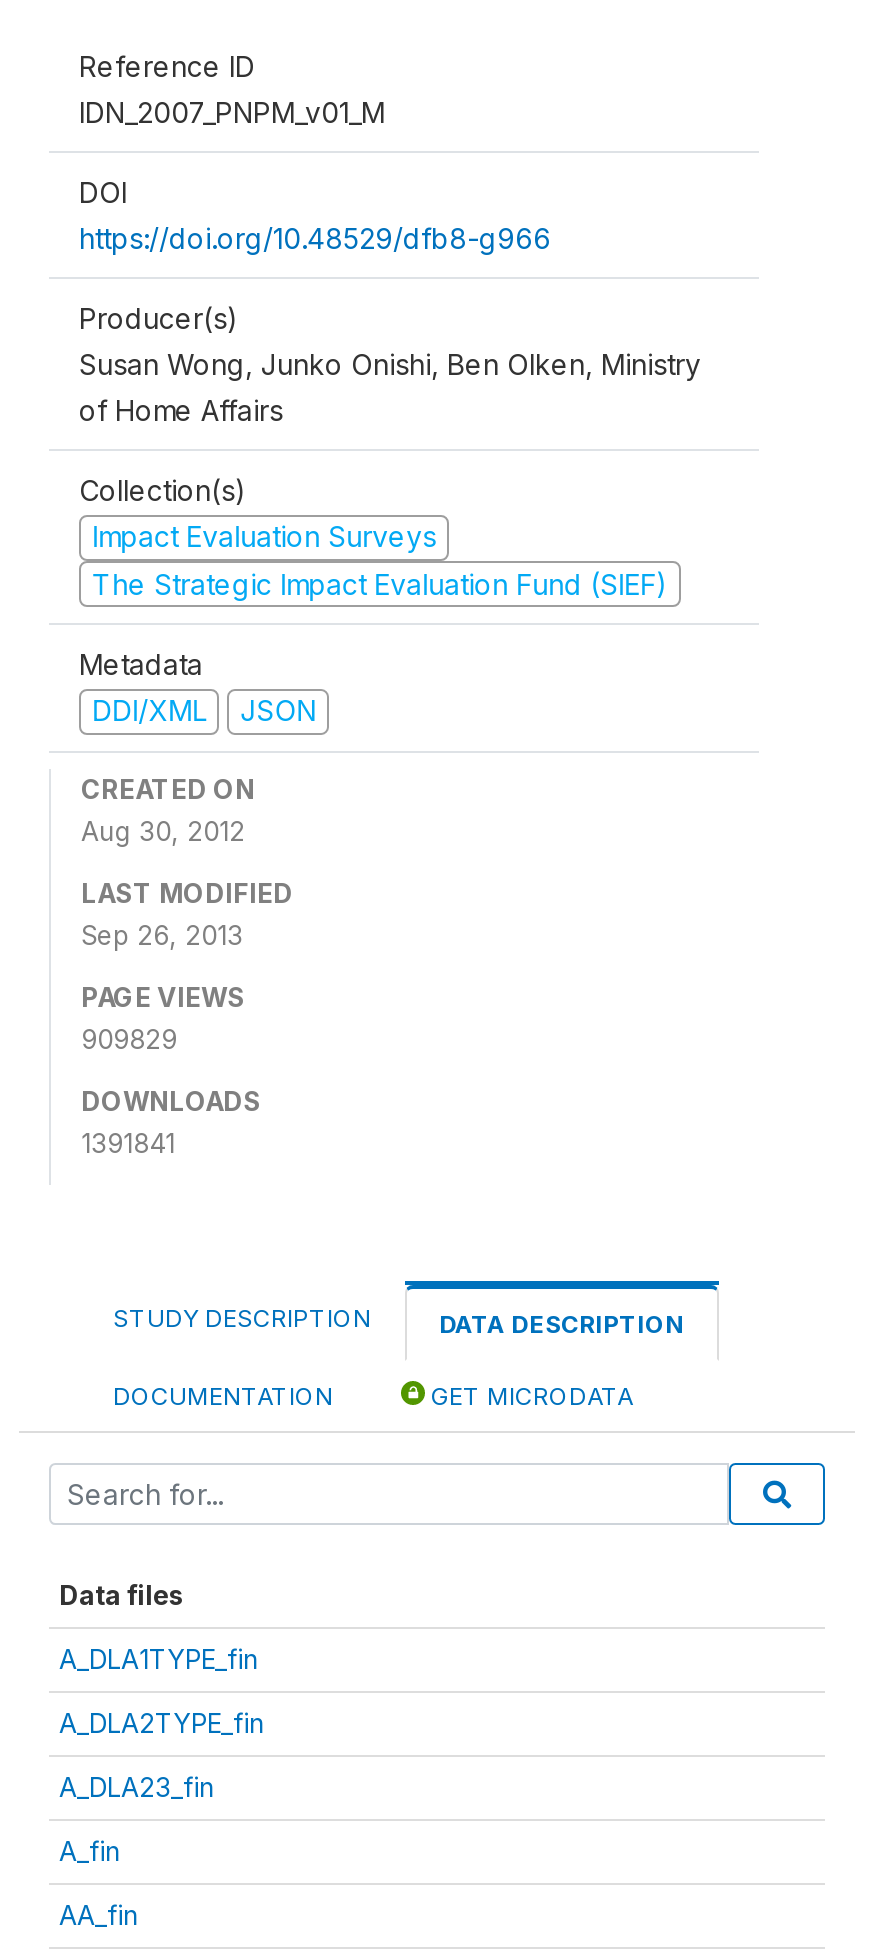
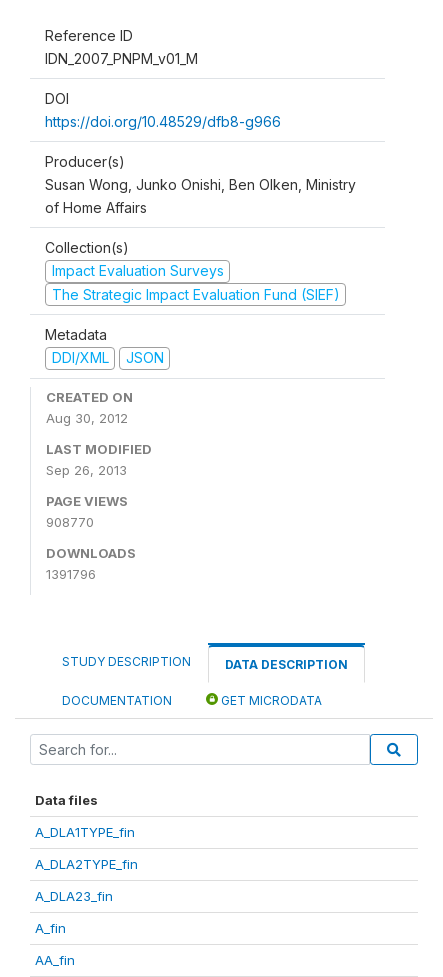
[81,1022,177,1054] 909829 -> [46,513,94,529] 908770
[81,1126,175,1158] 1391841 -> [46,565,96,581] 1391796

